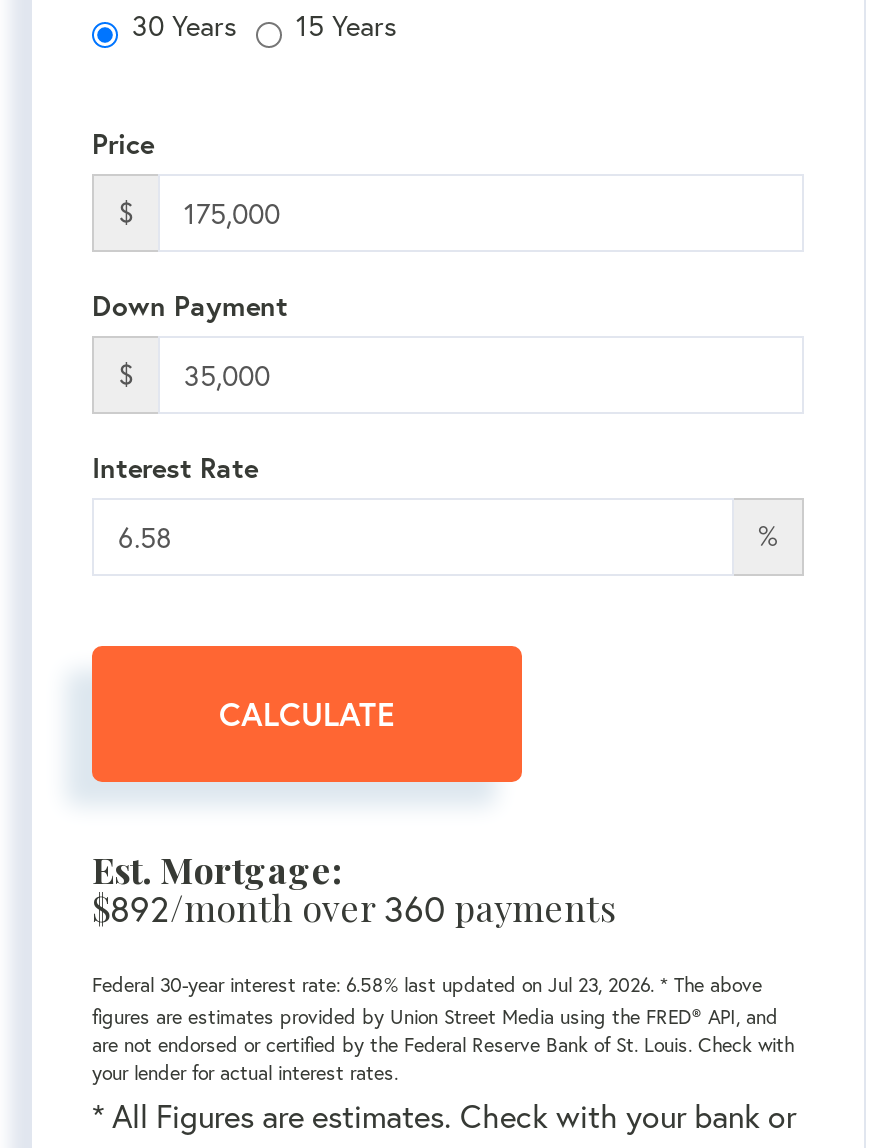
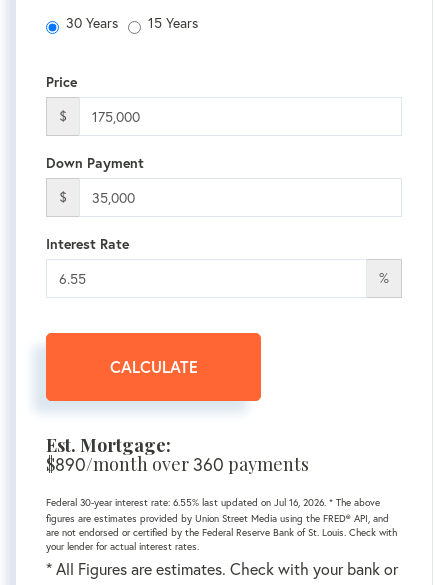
[92,884,616,932] $892/month over 360 payments -> [46,452,309,476] $890/month over 360 payments
[92,972,762,998] Federal 30-year interest rate: 6.58% last updated on Jul 23, 2026. * The above -> [46,496,380,509] Federal 30-year interest rate: 6.55% last updated on Jul 16, 2026. * The above

